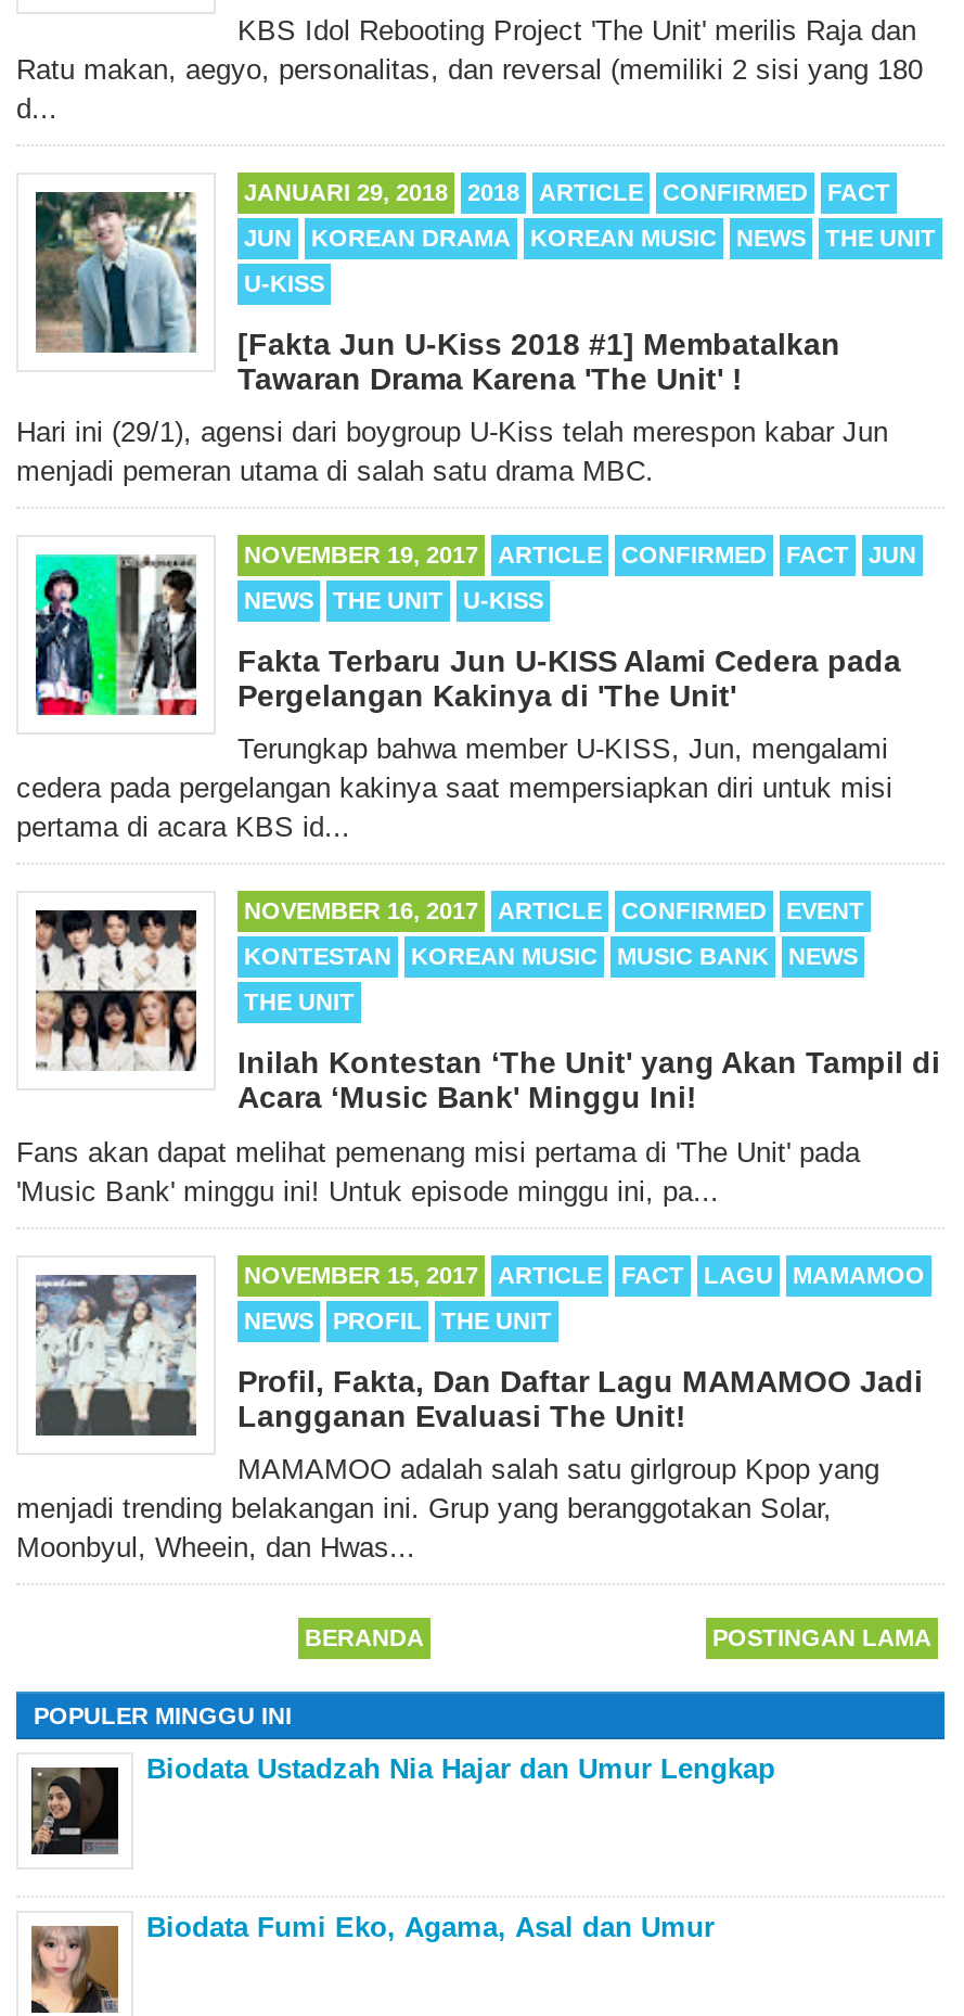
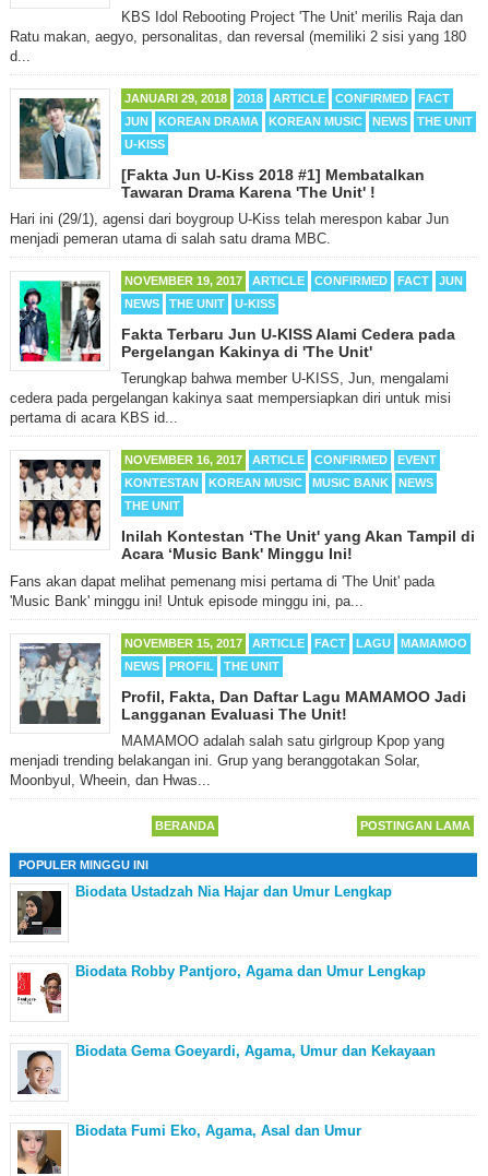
none -> [16,963,426,1014] [image] | Biodata Robby Pantjoro, Agama dan Umur Lengkap
none -> [19,1043,436,1095] [image] | Biodata Gema Goeyardi, Agama, Umur dan Kekayaan

